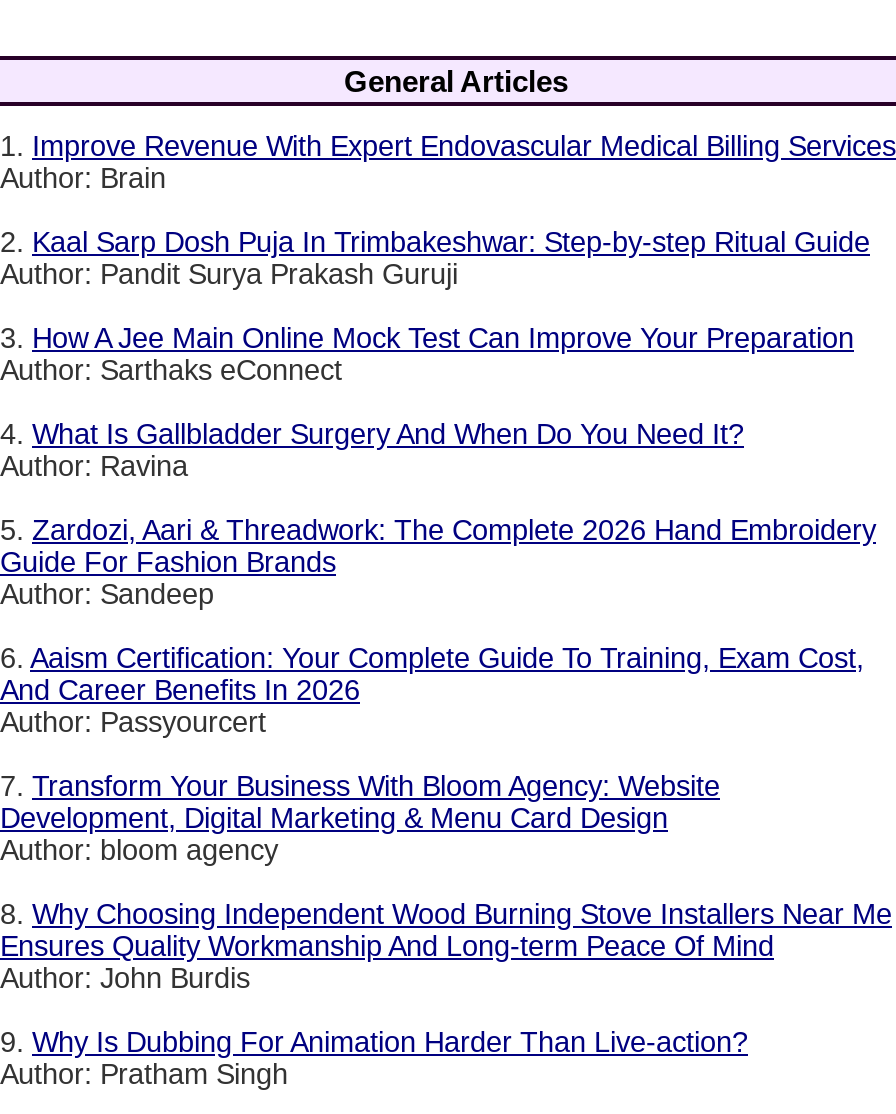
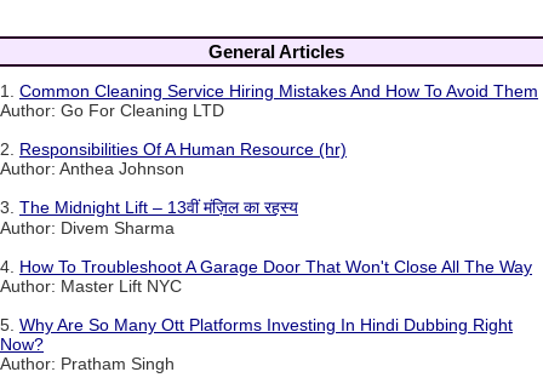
[0,130,896,1058] 1. Improve Revenue With Expert Endovascular Medical Billing Services | Author: Brain | 2. Kaal Sarp Dosh Puja In Trimbakeshwar: Step-by-step Ritual Guide | Author: Pandit Surya Prakash Guruji | 3. How A Jee Main Online Mock Test Can Improve Your Preparation | Author: Sarthaks eConnect | 4. What Is Gallbladder Surgery And When Do You Need It? | Author: Ravina | 5. Zardozi, Aari & Threadwork: The Complete 2026 Hand Embroidery | Guide For Fashion Brands | Author: Sandeep | 6. Aaism Certification: Your Complete Guide To Training, Exam Cost, | And Career Benefits In 2026 | Author: Passyourcert | 7. Transform Your Business With Bloom Agency: Website | Development, Digital Marketing & Menu Card Design | Author: bloom agency | 8. Why Choosing Independent Wood Burning Stove Installers Near Me | Ensures Quality Workmanship And Long-term Peace Of Mind | Author: John Burdis | 9. Why Is Dubbing For Animation Harder Than Live-action? -> [0,81,538,354] 1. Common Cleaning Service Hiring Mistakes And How To Avoid Them | Author: Go For Cleaning LTD | 2. Responsibilities Of A Human Resource (hr) | Author: Anthea Johnson | 3. The Midnight Lift – 13वीं मंज़िल का रहस्य | Author: Divem Sharma | 4. How To Troubleshoot A Garage Door That Won't Close All The Way | Author: Master Lift NYC | 5. Why Are So Many Ott Platforms Investing In Hindi Dubbing Right | Now?

